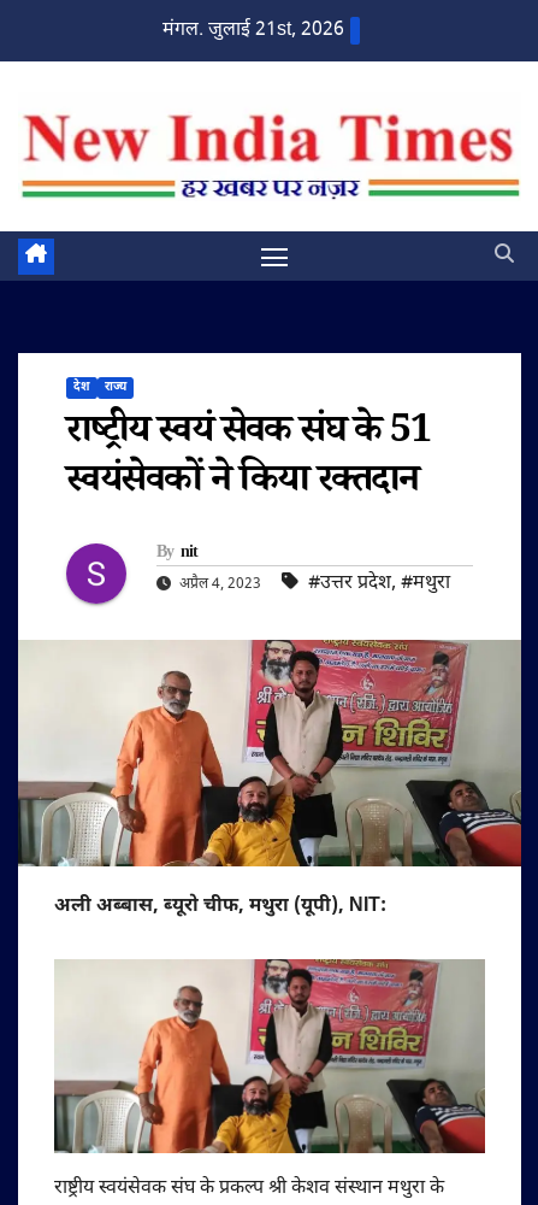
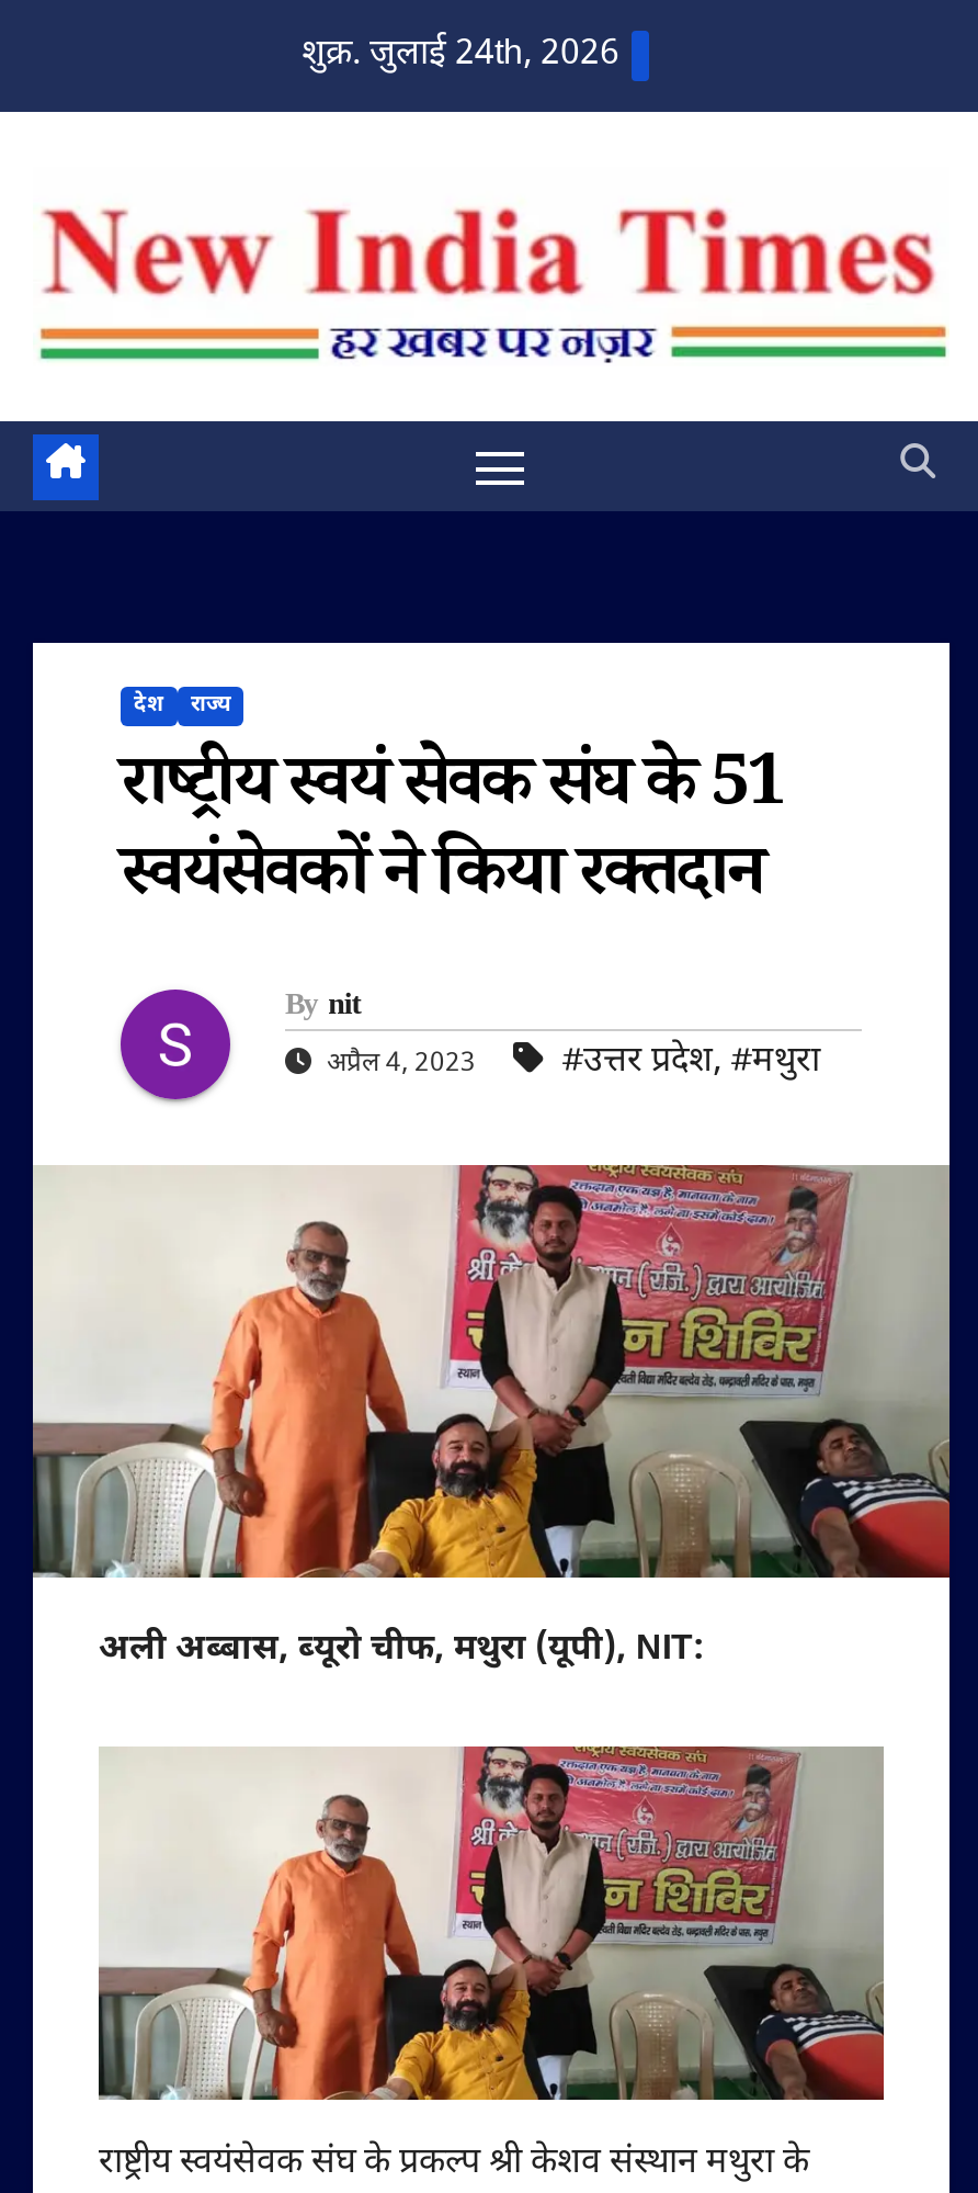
[162,18,344,43] मंगल. जुलाई 21st, 2026 -> [302,33,619,79] शुक्र. जुलाई 24th, 2026

